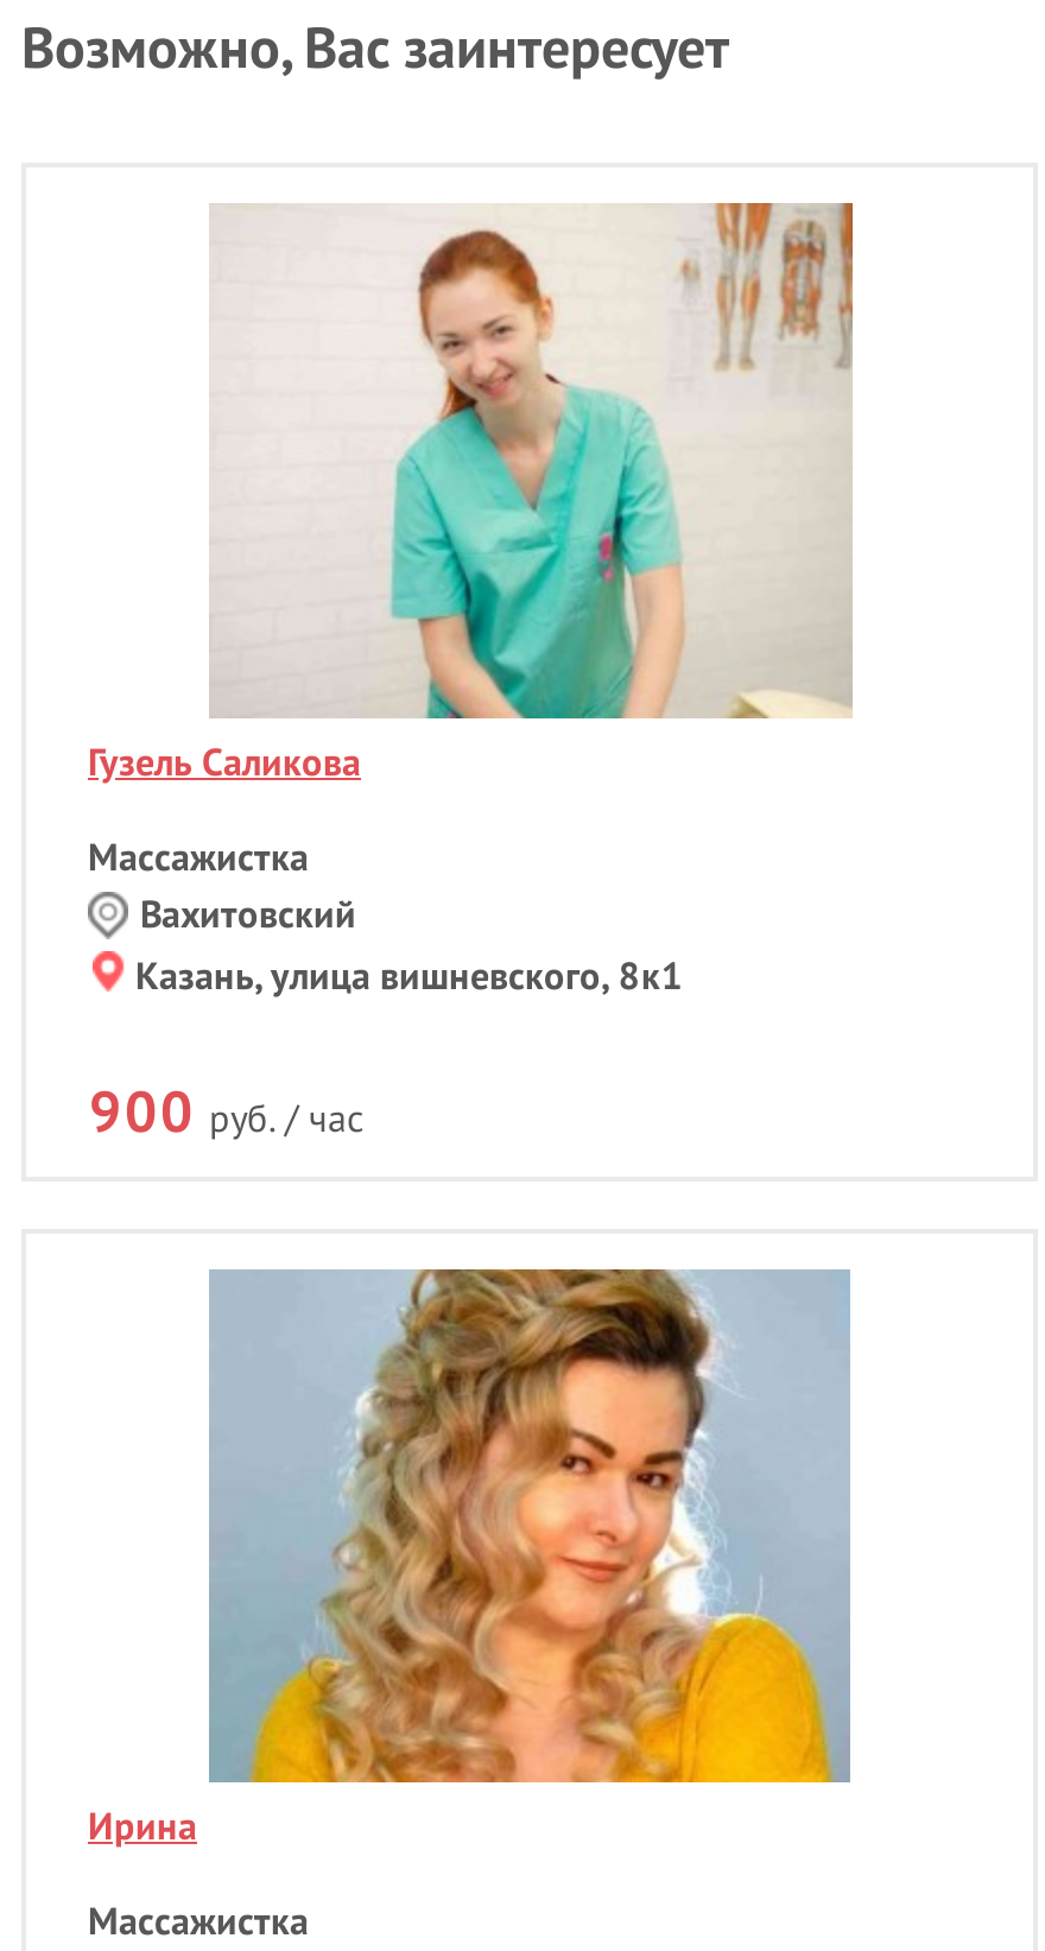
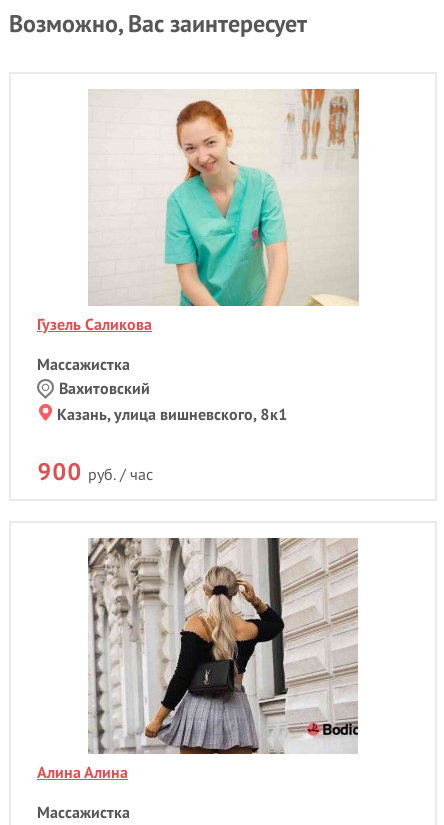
[88,1267,850,1849] [image] | Ирина -> [37,537,358,782] [image] | Алина Алина

